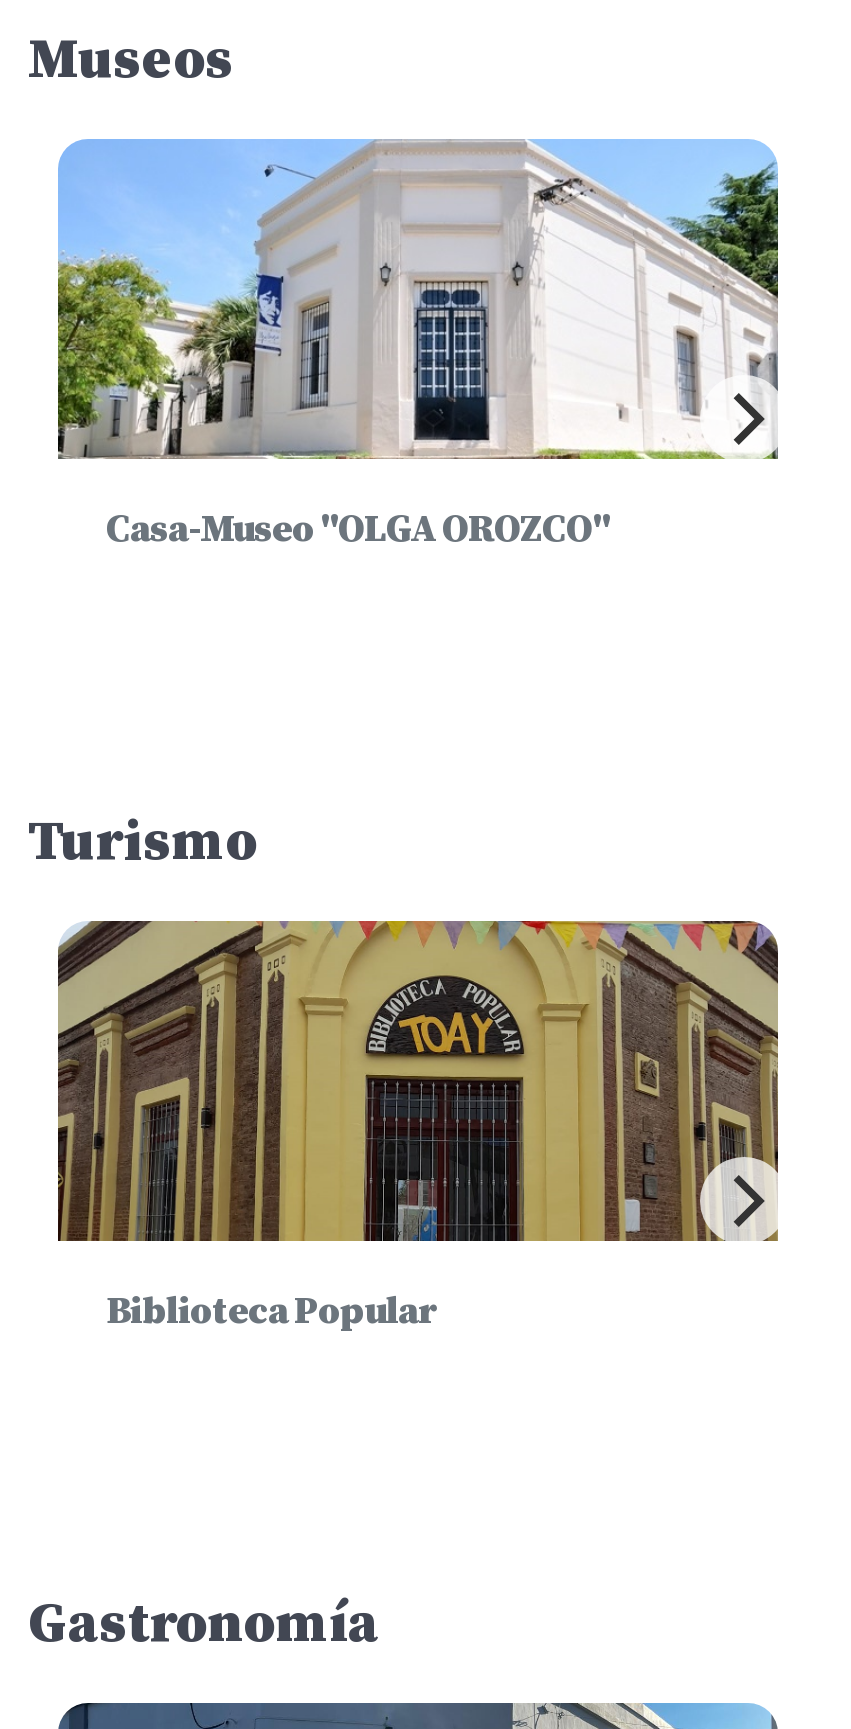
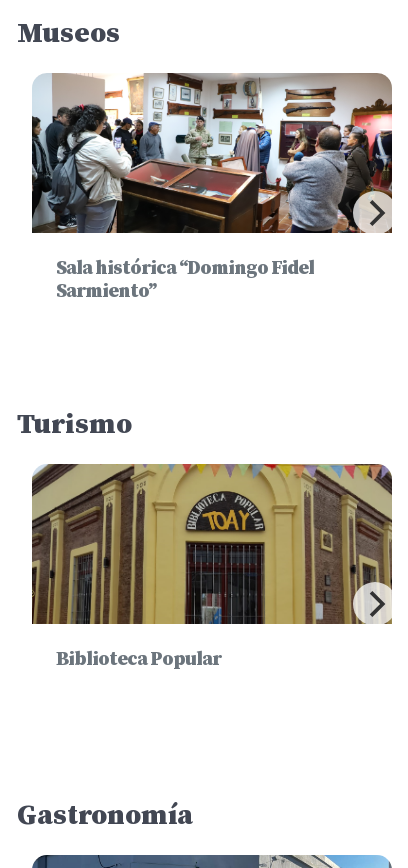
[56,137,780,553] [image] | Casa-Museo "OLGA OROZCO" -> [31,72,393,303] [image] | Sala histórica “Domingo Fidel | Sarmiento”

